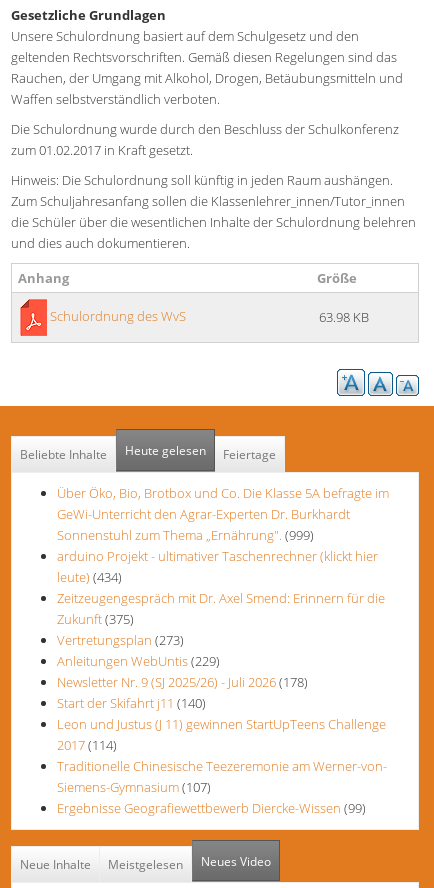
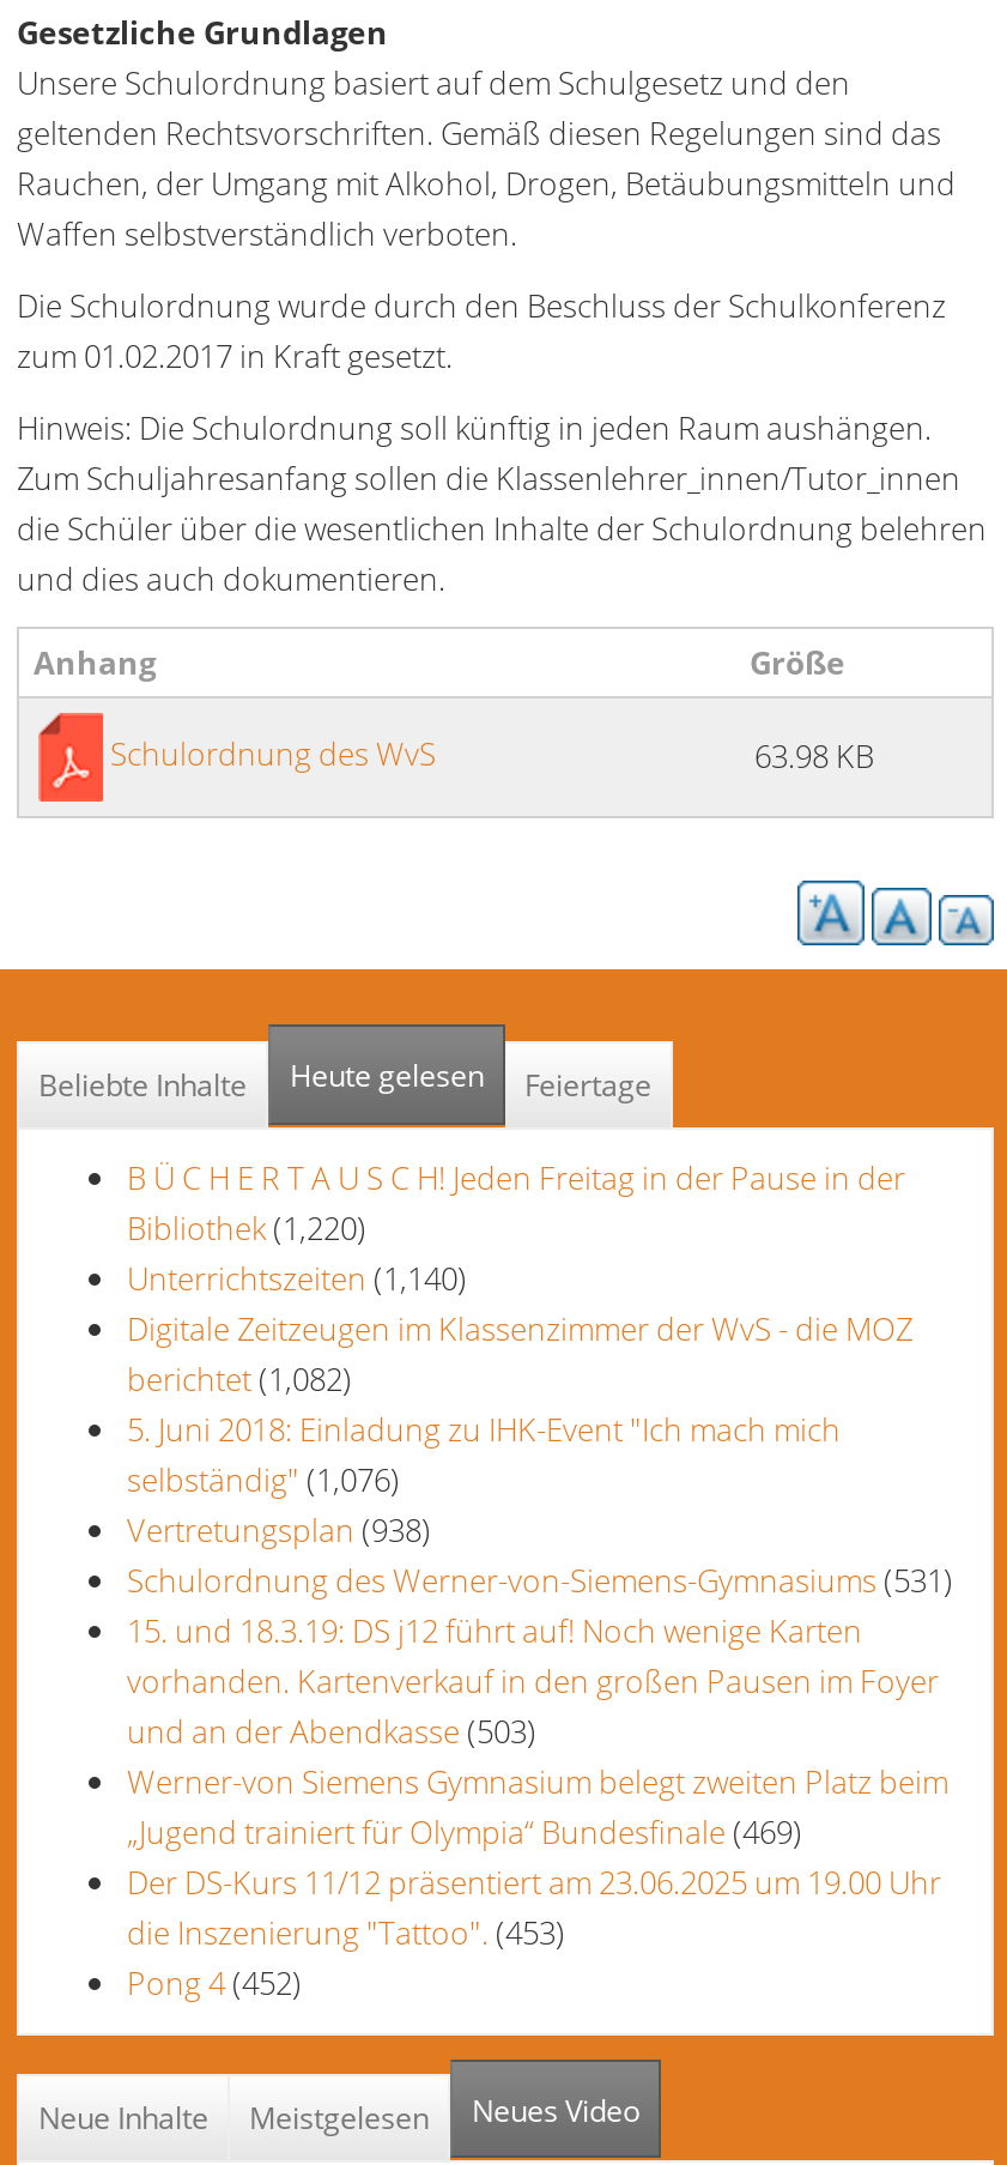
[57,484,389,817] Über Öko, Bio, Brotbox und Co. Die Klasse 5A befragte im | GeWi-Unterricht den Agrar-Experten Dr. Burkhardt | Sonnenstuhl zum Thema „Ernährung". (999) | arduino Projekt - ultimativer Taschenrechner (klickt hier | leute) (434) | Zeitzeugengespräch mit Dr. Axel Smend: Erinnern für die | Zukunft (375) | Vertretungsplan (273) | Anleitungen WebUntis (229) | Newsletter Nr. 9 (SJ 2025/26) - Juli 2026 (178) | Start der Skifahrt j11 (140) | Leon und Justus (J 11) gewinnen StartUpTeens Challenge | 2017 (114) | Traditionelle Chinesische Teezeremonie am Werner-von- | Siemens-Gymnasium (107) | Ergebnisse Geografiewettbewerb Diercke-Wissen (99) -> [127,1156,953,2004] B Ü C H E R T A U S C H! Jeden Freitag in der Pause in der | Bibliothek (1,220) | Unterrichtszeiten (1,140) | Digitale Zeitzeugen im Klassenzimmer der WvS - die MOZ | berichtet (1,082) | 5. Juni 2018: Einladung zu IHK-Event "Ich mach mich | selbständig" (1,076) | Vertretungsplan (938) | Schulordnung des Werner-von-Siemens-Gymnasiums (531) | 15. und 18.3.19: DS j12 führt auf! Noch wenige Karten | vorhanden. Kartenverkauf in den großen Pausen im Foyer | und an der Abendkasse (503) | Werner-von Siemens Gymnasium belegt zweiten Platz beim | „Jugend trainiert für Olympia“ Bundesfinale (469) | Der DS-Kurs 11/12 präsentiert am 23.06.2025 um 19.00 Uhr | die Inszenierung "Tattoo". (453) | Pong 4 (452)

